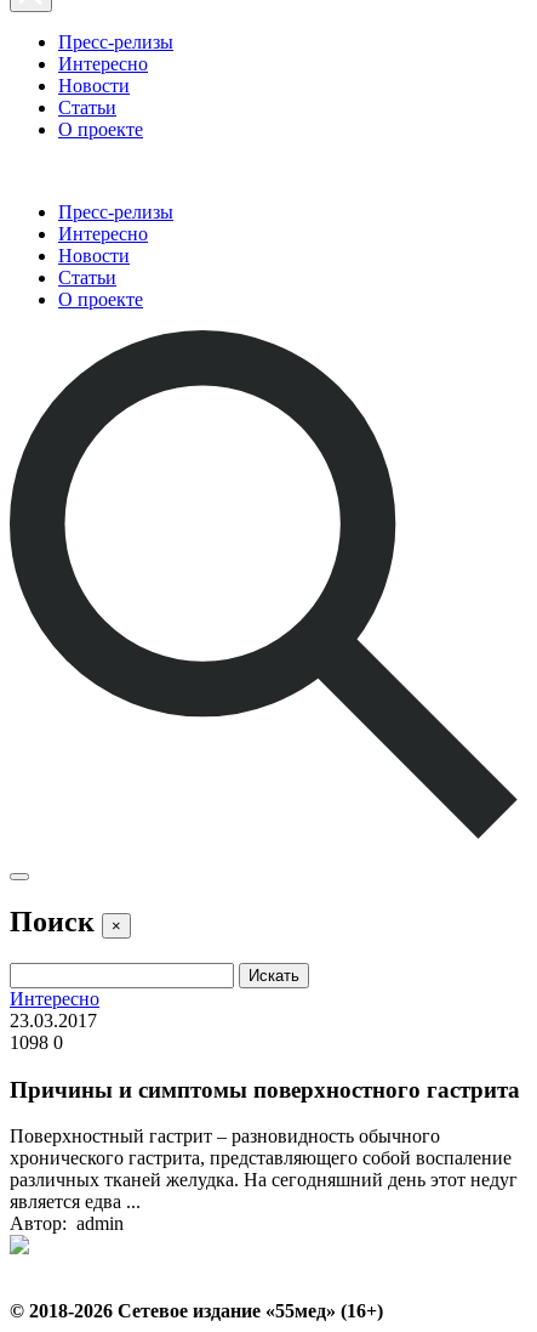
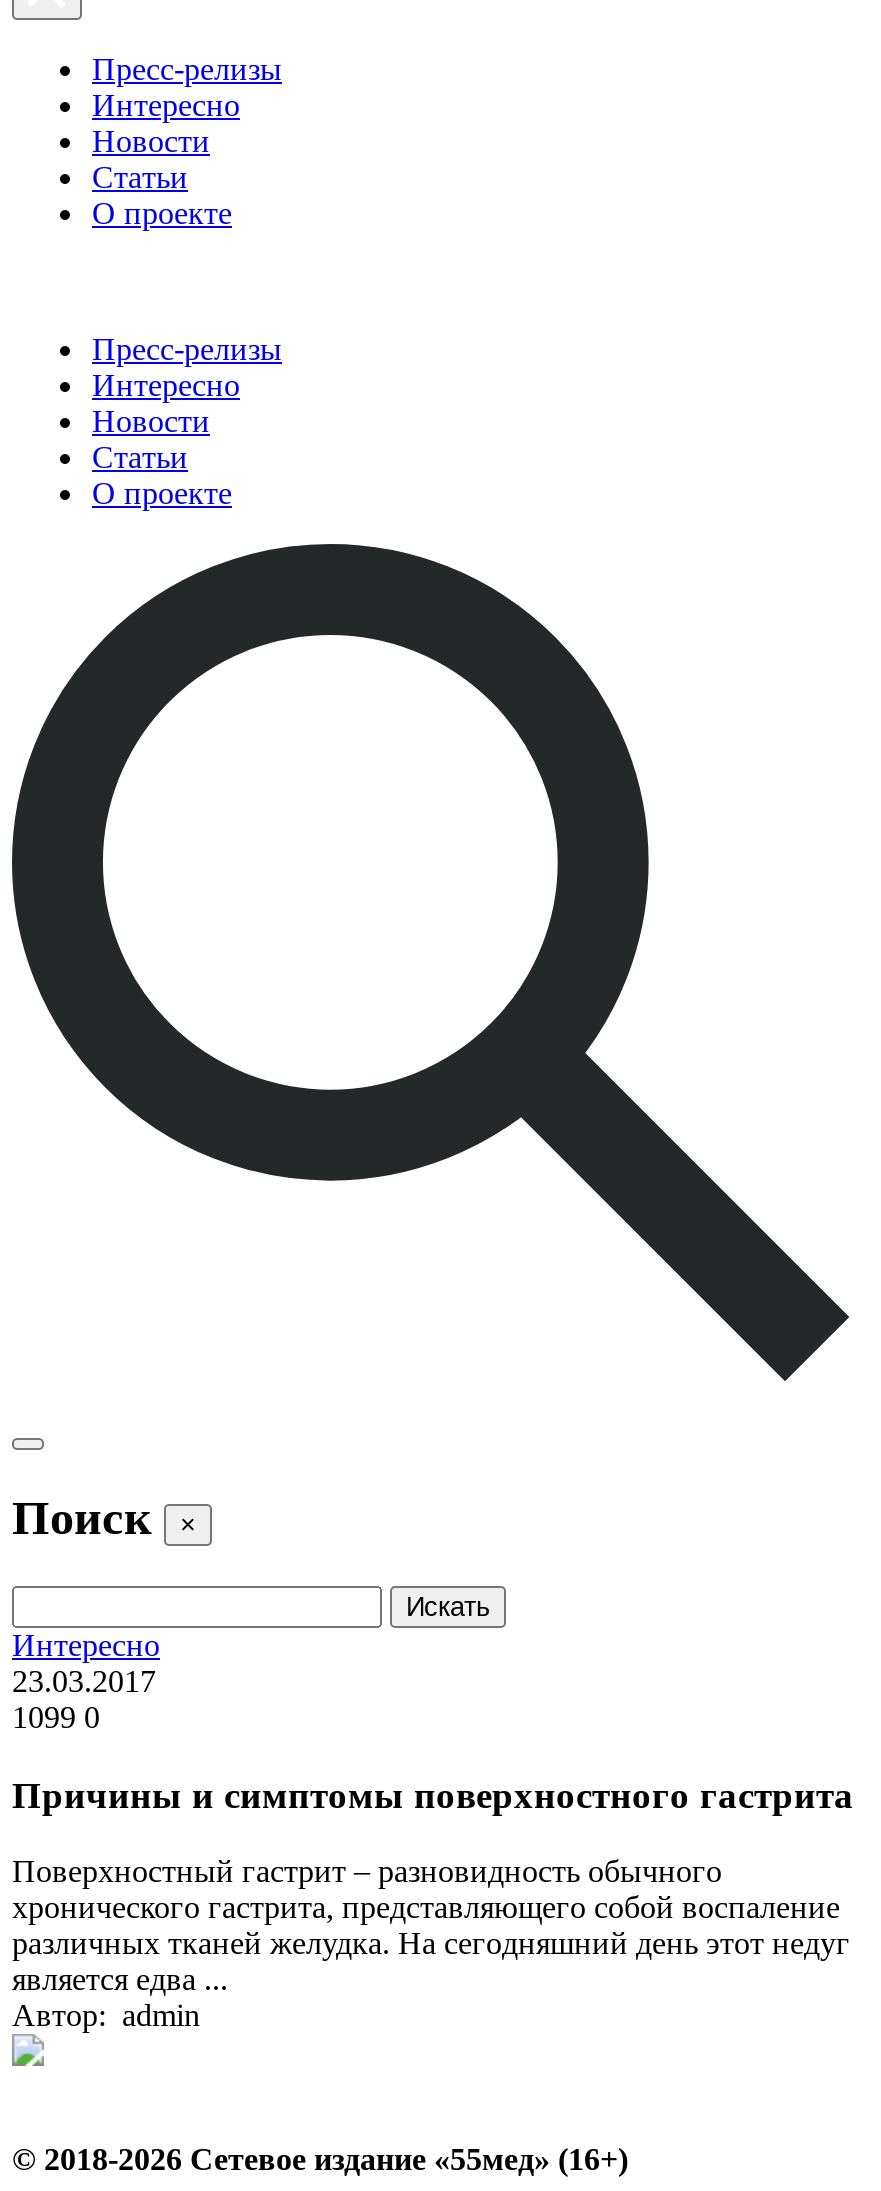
[10,1032,63,1052] 1098 0 -> [12,1700,100,1734] 1099 0

